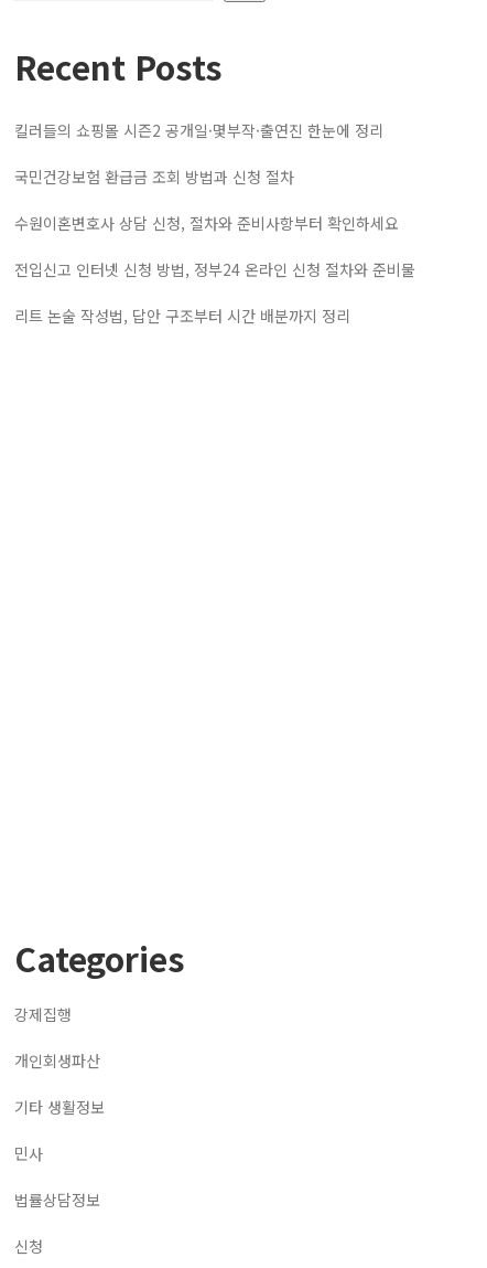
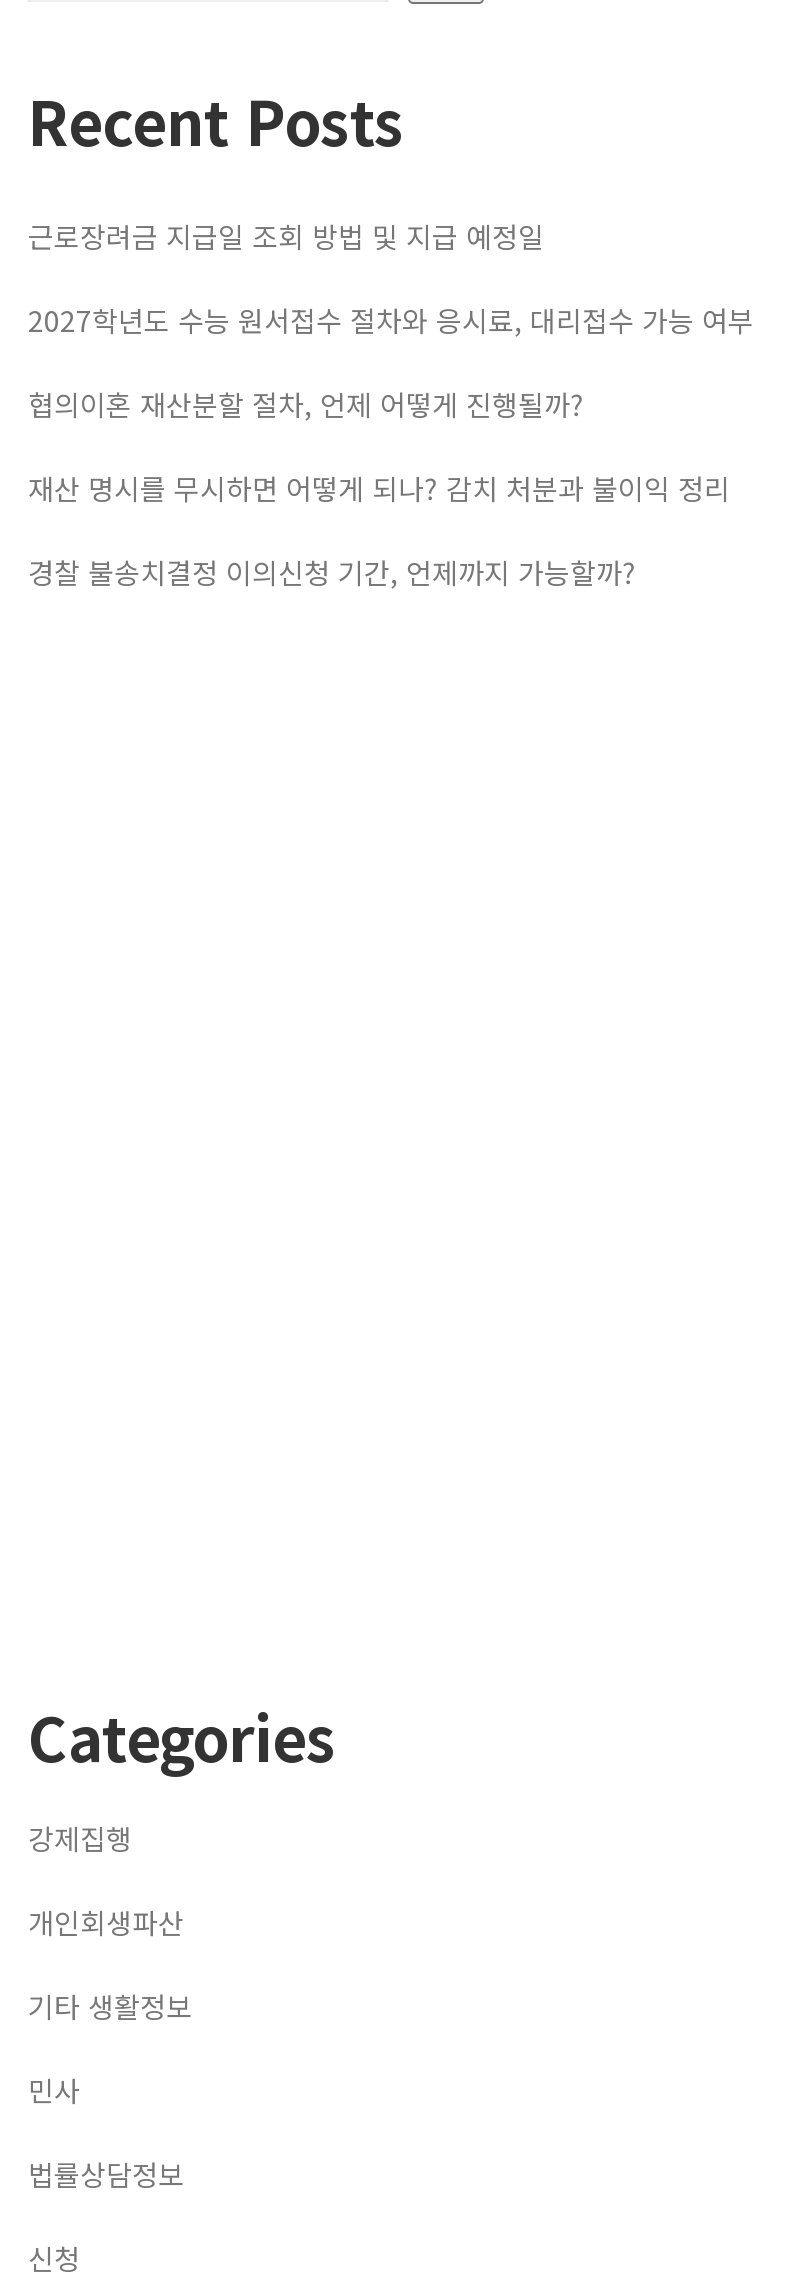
[14,119,383,141] 킬러들의 쇼핑몰 시즌2 공개일·몇부작·출연진 한눈에 정리 -> [28,216,544,256] 근로장려금 지급일 조회 방법 및 지급 예정일
[14,166,294,188] 국민건강보험 환급금 조회 방법과 신청 절차 -> [28,300,754,340] 2027학년도 수능 원서접수 절차와 응시료, 대리접수 가능 여부
[14,212,399,234] 수원이혼변호사 상담 신청, 절차와 준비사항부터 확인하세요 -> [28,384,584,424] 협의이혼 재산분할 절차, 언제 어떻게 진행될까?
[14,258,415,281] 전입신고 인터넷 신청 방법, 정부24 온라인 신청 절차와 준비물 -> [28,468,730,508] 재산 명시를 무시하면 어떻게 되나? 감치 처분과 불이익 정리
[14,305,350,327] 리트 논술 작성법, 답안 구조부터 시간 배분까지 정리 -> [28,552,636,592] 경찰 불송치결정 이의신청 기간, 언제까지 가능할까?

